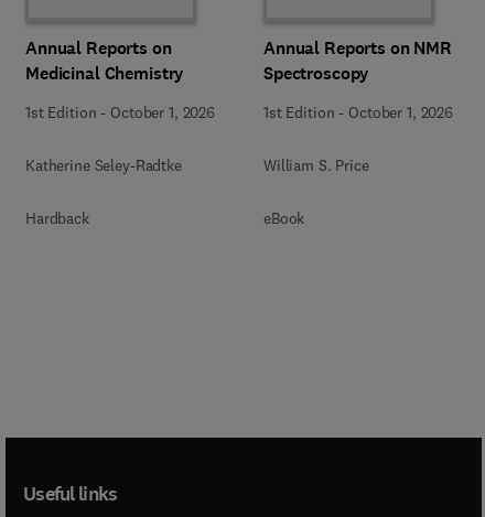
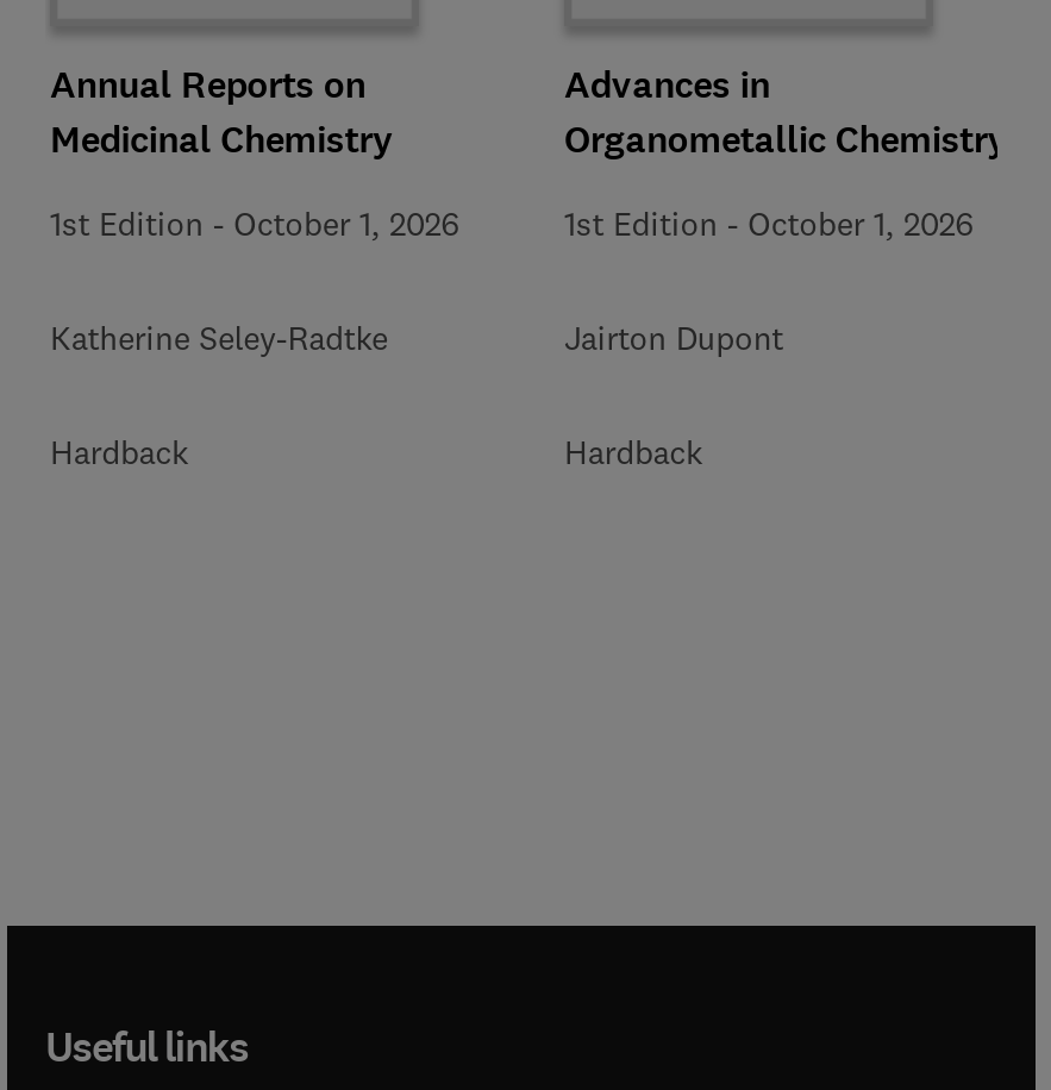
[263,36,452,85] Annual Reports on NMR | Spectroscopy -> [564,59,1008,164] Advances in | Organometallic Chemistry
[263,155,369,175] William S. Price -> [564,317,783,359] Jairton Dupont
[263,208,305,228] eBook -> [564,431,702,474] Hardback

